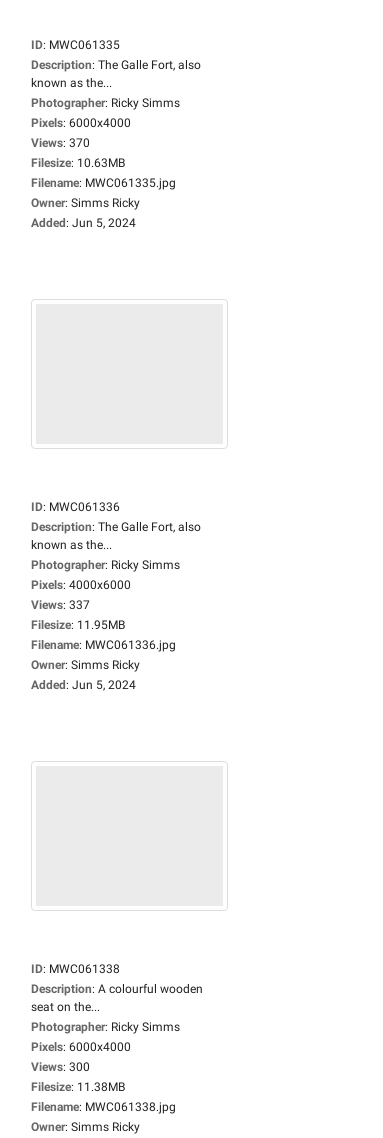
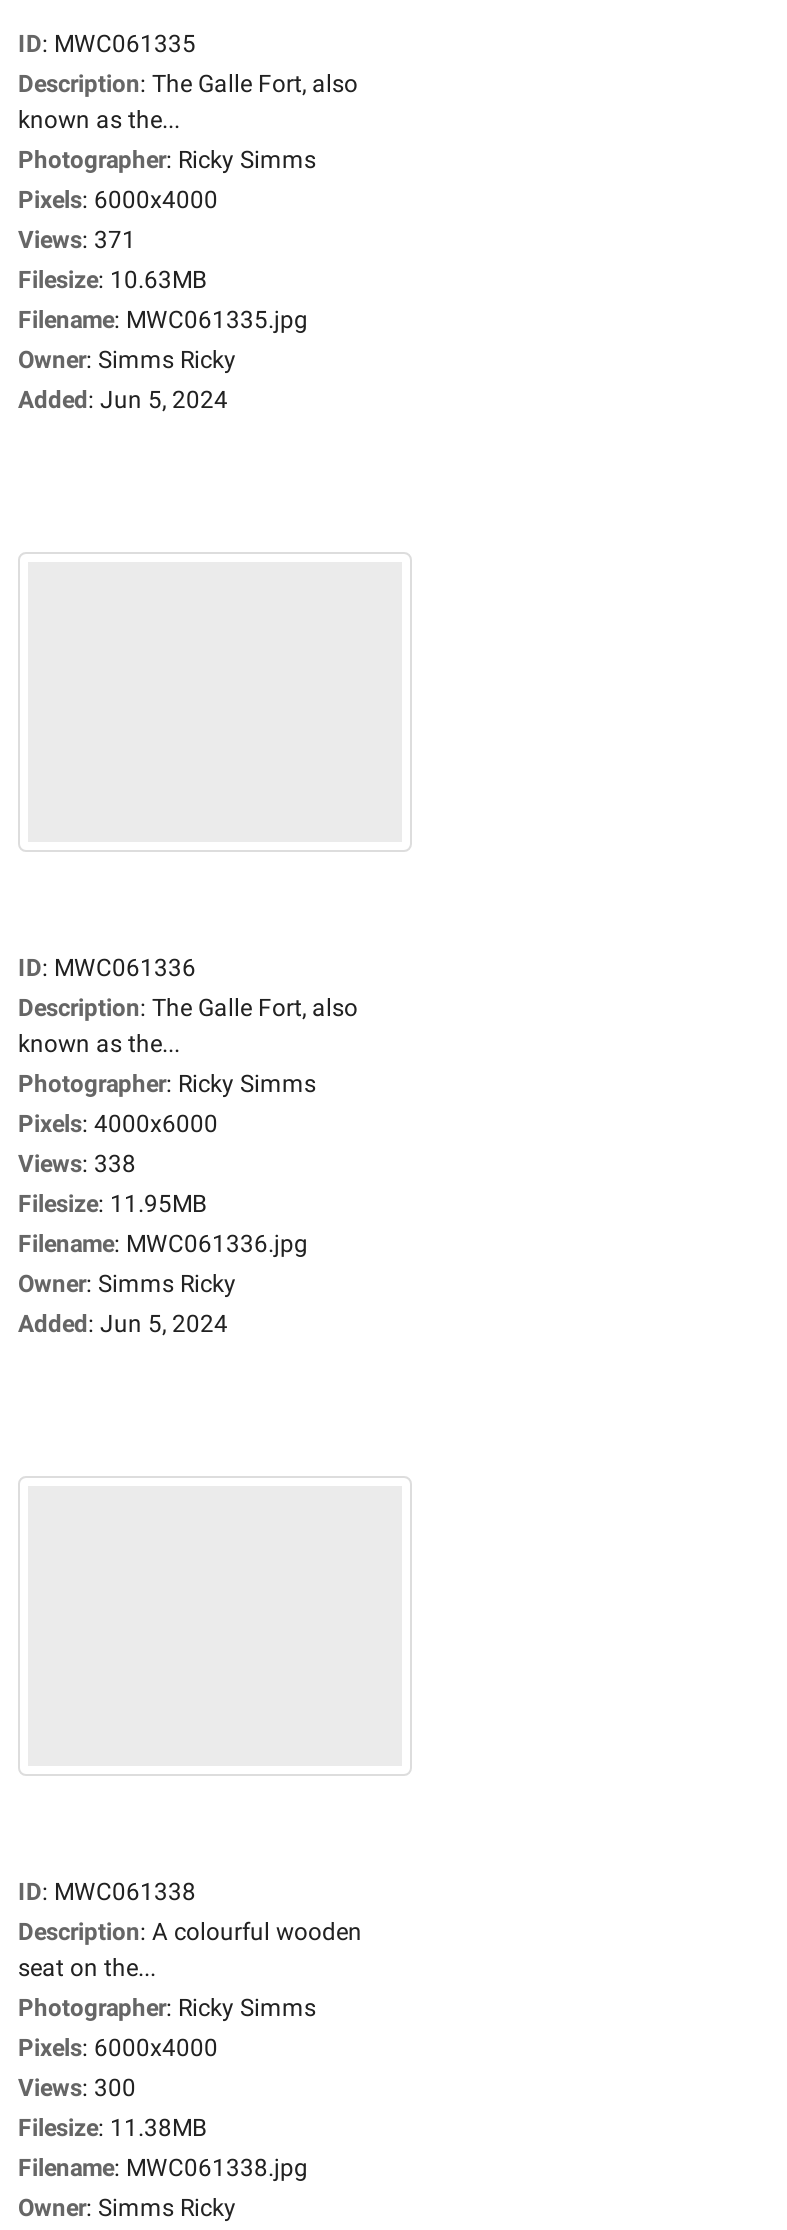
[31,136,90,150] Views: 370 -> [18,225,136,253] Views: 371
[31,598,90,612] Views: 337 -> [18,1149,136,1177] Views: 338

